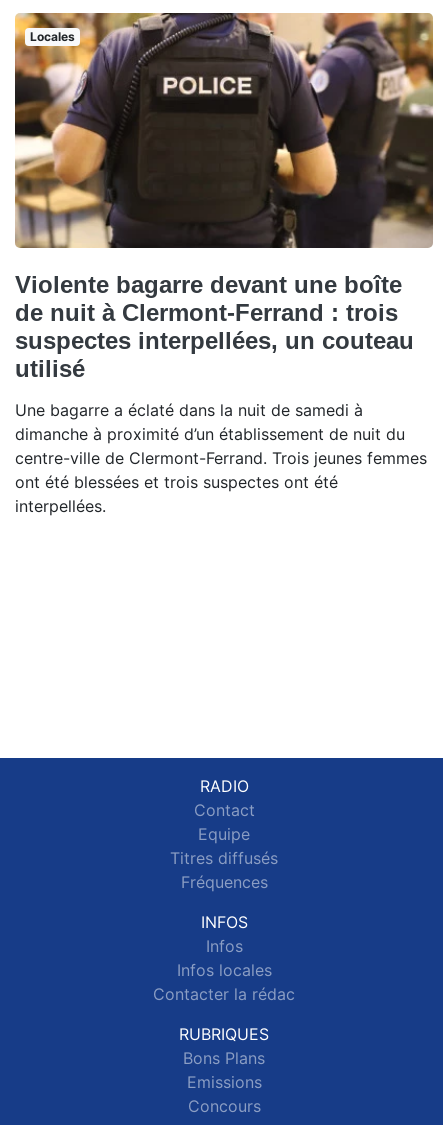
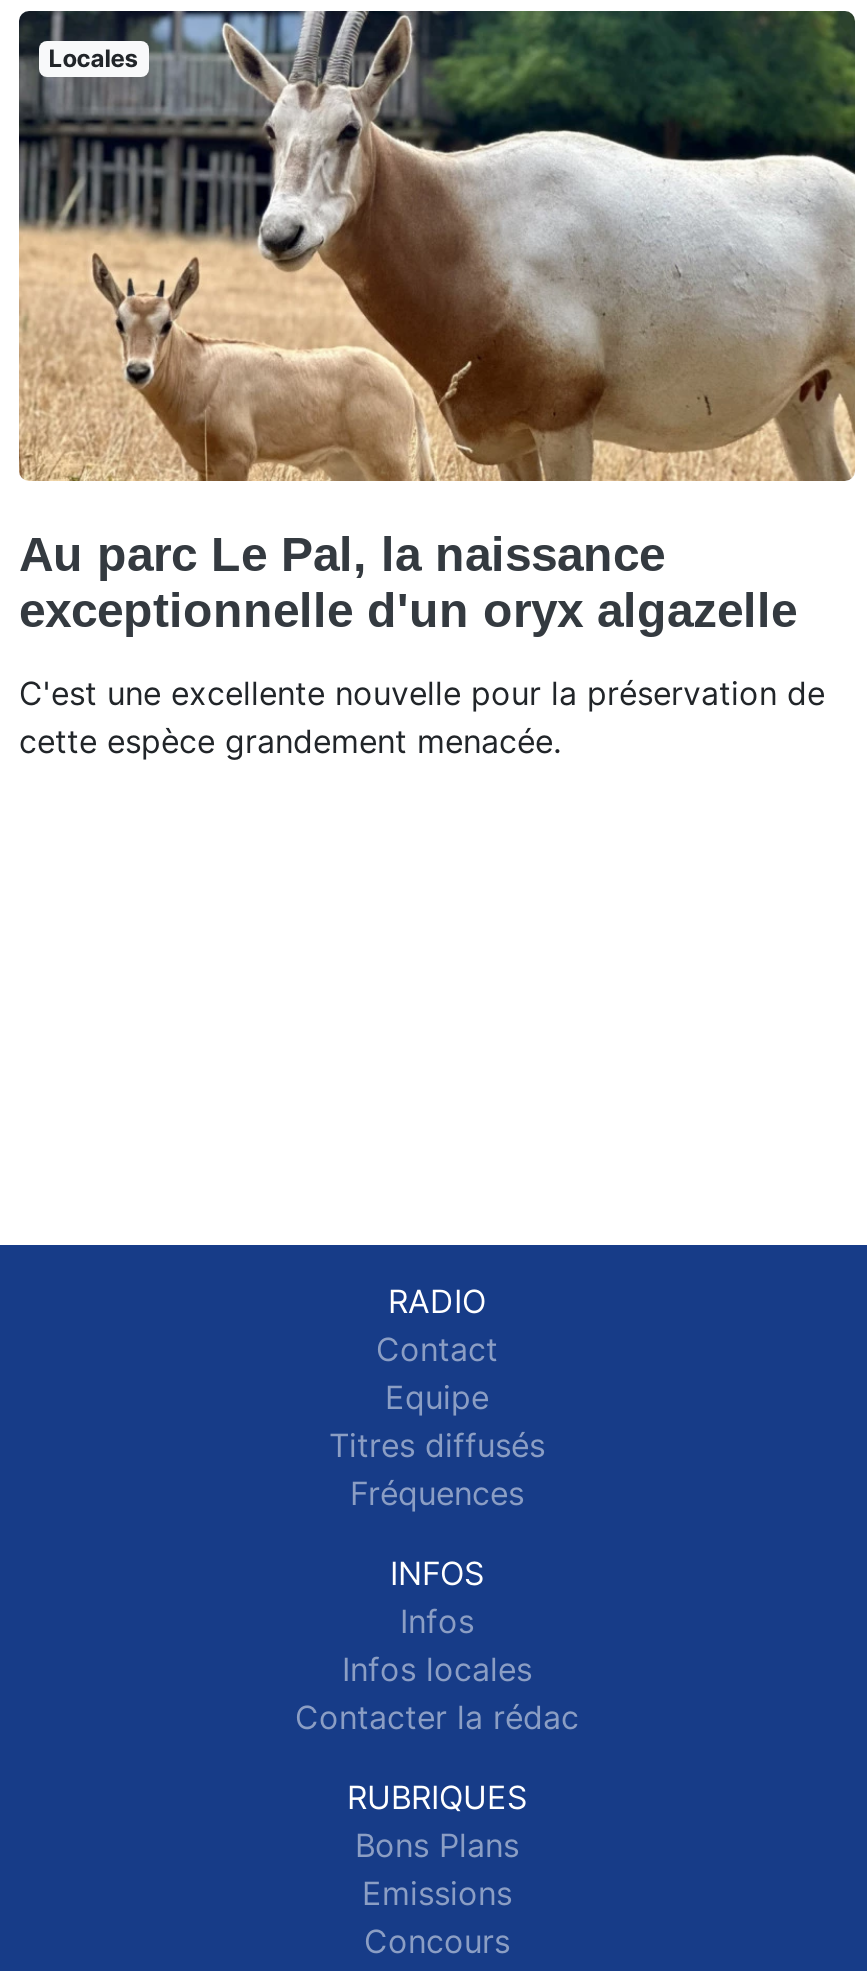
[14,12,434,382] [image] | Violente bagarre devant une boîte | de nuit à Clermont-Ferrand : trois | suspectes interpellées, un couteau | utilisé -> [17,9,857,637] [image] | Au parc Le Pal, la naissance | exceptionnelle d'un oryx algazelle
[15,400,427,516] Une bagarre a éclaté dans la nuit de samedi à | dimanche à proximité d’un établissement de nuit du | centre-ville de Clermont-Ferrand. Trois jeunes femmes | ont été blessées et trois suspectes ont été | interpellées. -> [19,673,825,761] C'est une excellente nouvelle pour la préservation de | cette espèce grandement menacée.

